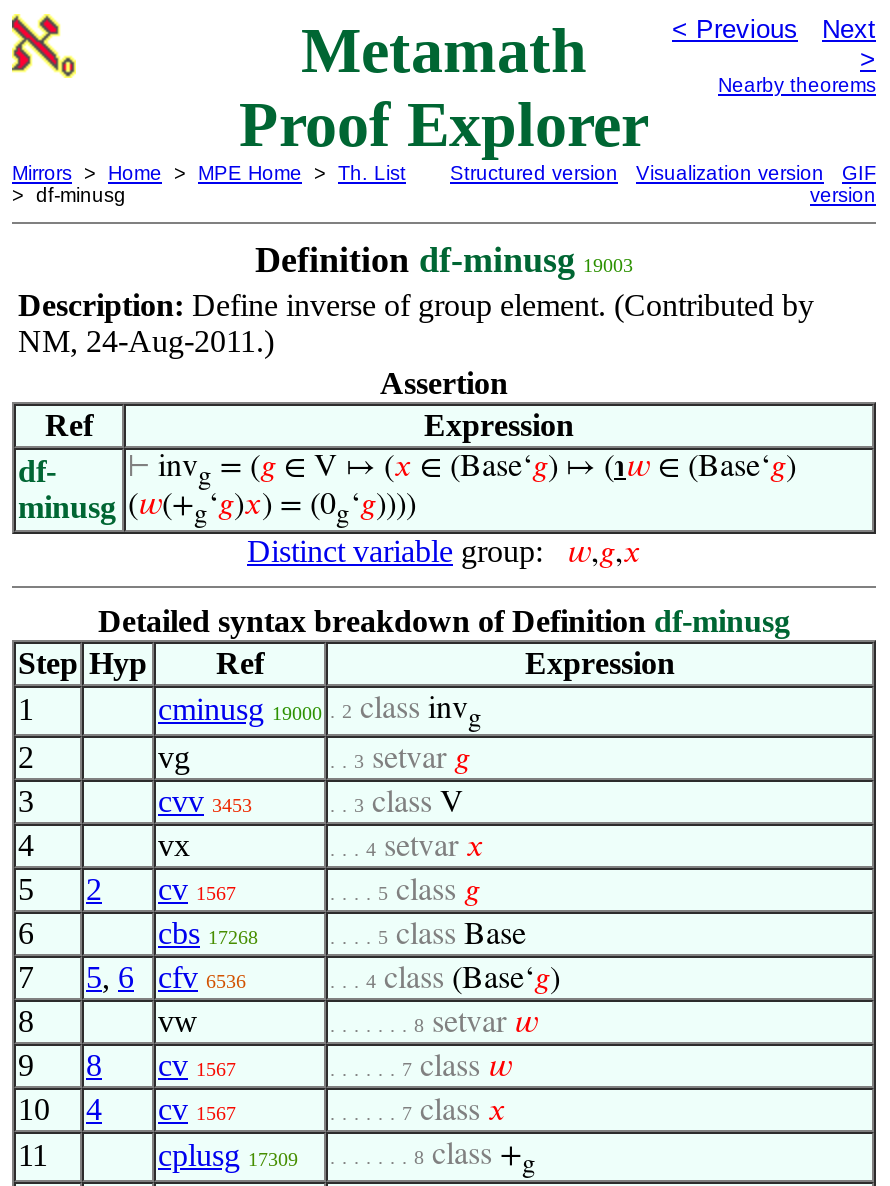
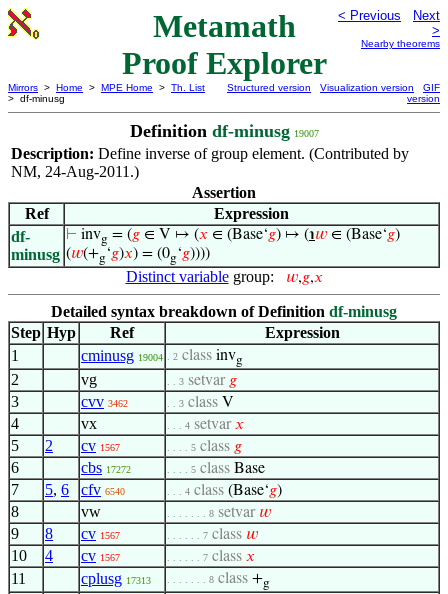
[255,240,633,280] Definition df-minusg 19003 -> [129,121,318,141] Definition df-minusg 19007
[158,692,482,732] cminusg 19000 . 2 class invg -> [81,347,243,367] cminusg 19004 . 2 class invg
[158,784,252,818] cvv 3453 -> [81,393,128,410] cvv 3462
[158,916,258,950] cbs 17268 -> [81,459,131,476] cbs 17272
[18,960,246,994] 7 5, 6 cfv 6536 -> [11,481,125,498] 7 5, 6 cfv 6540
[158,1138,536,1178] cplusg 17309 . . . . . . . 8 class +g -> [81,570,270,590] cplusg 17313 . . . . . . . 8 class +g

